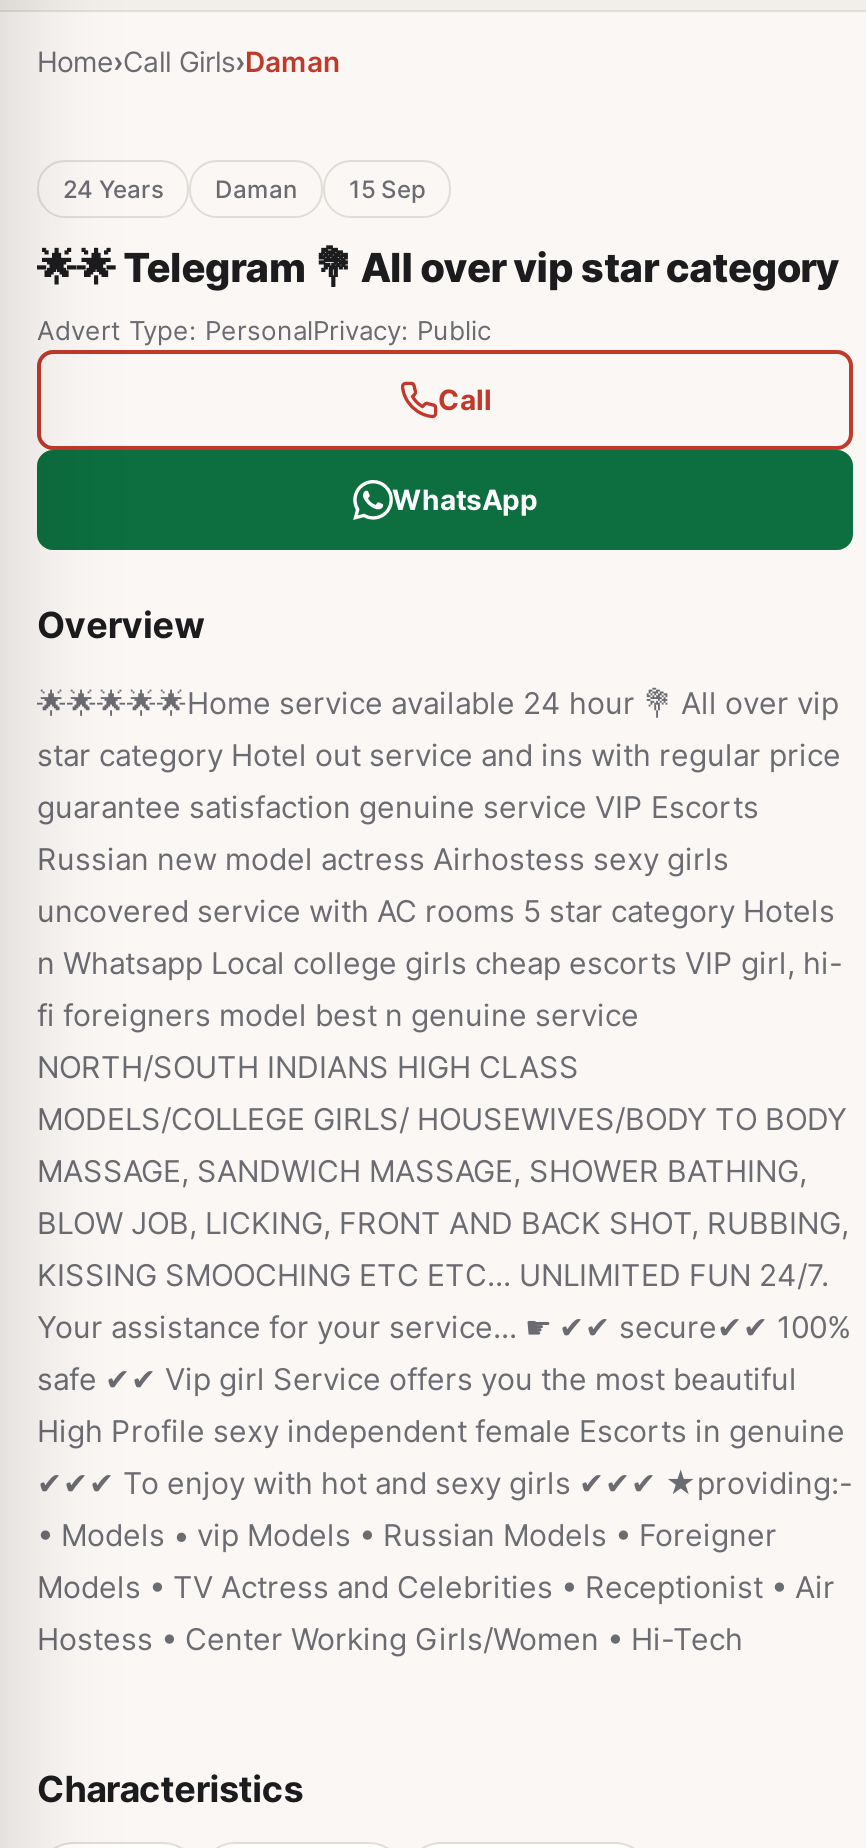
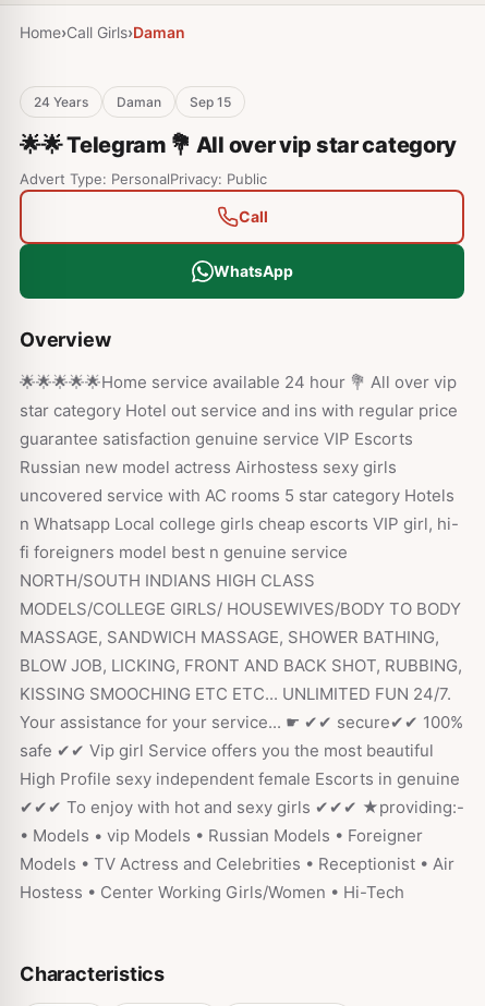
[63,174,425,204] 24 Years Daman 15 Sep -> [34,94,231,110] 24 Years Daman Sep 15

